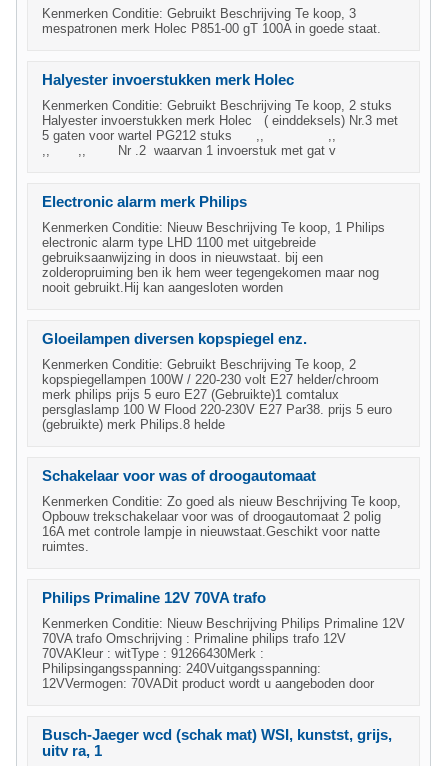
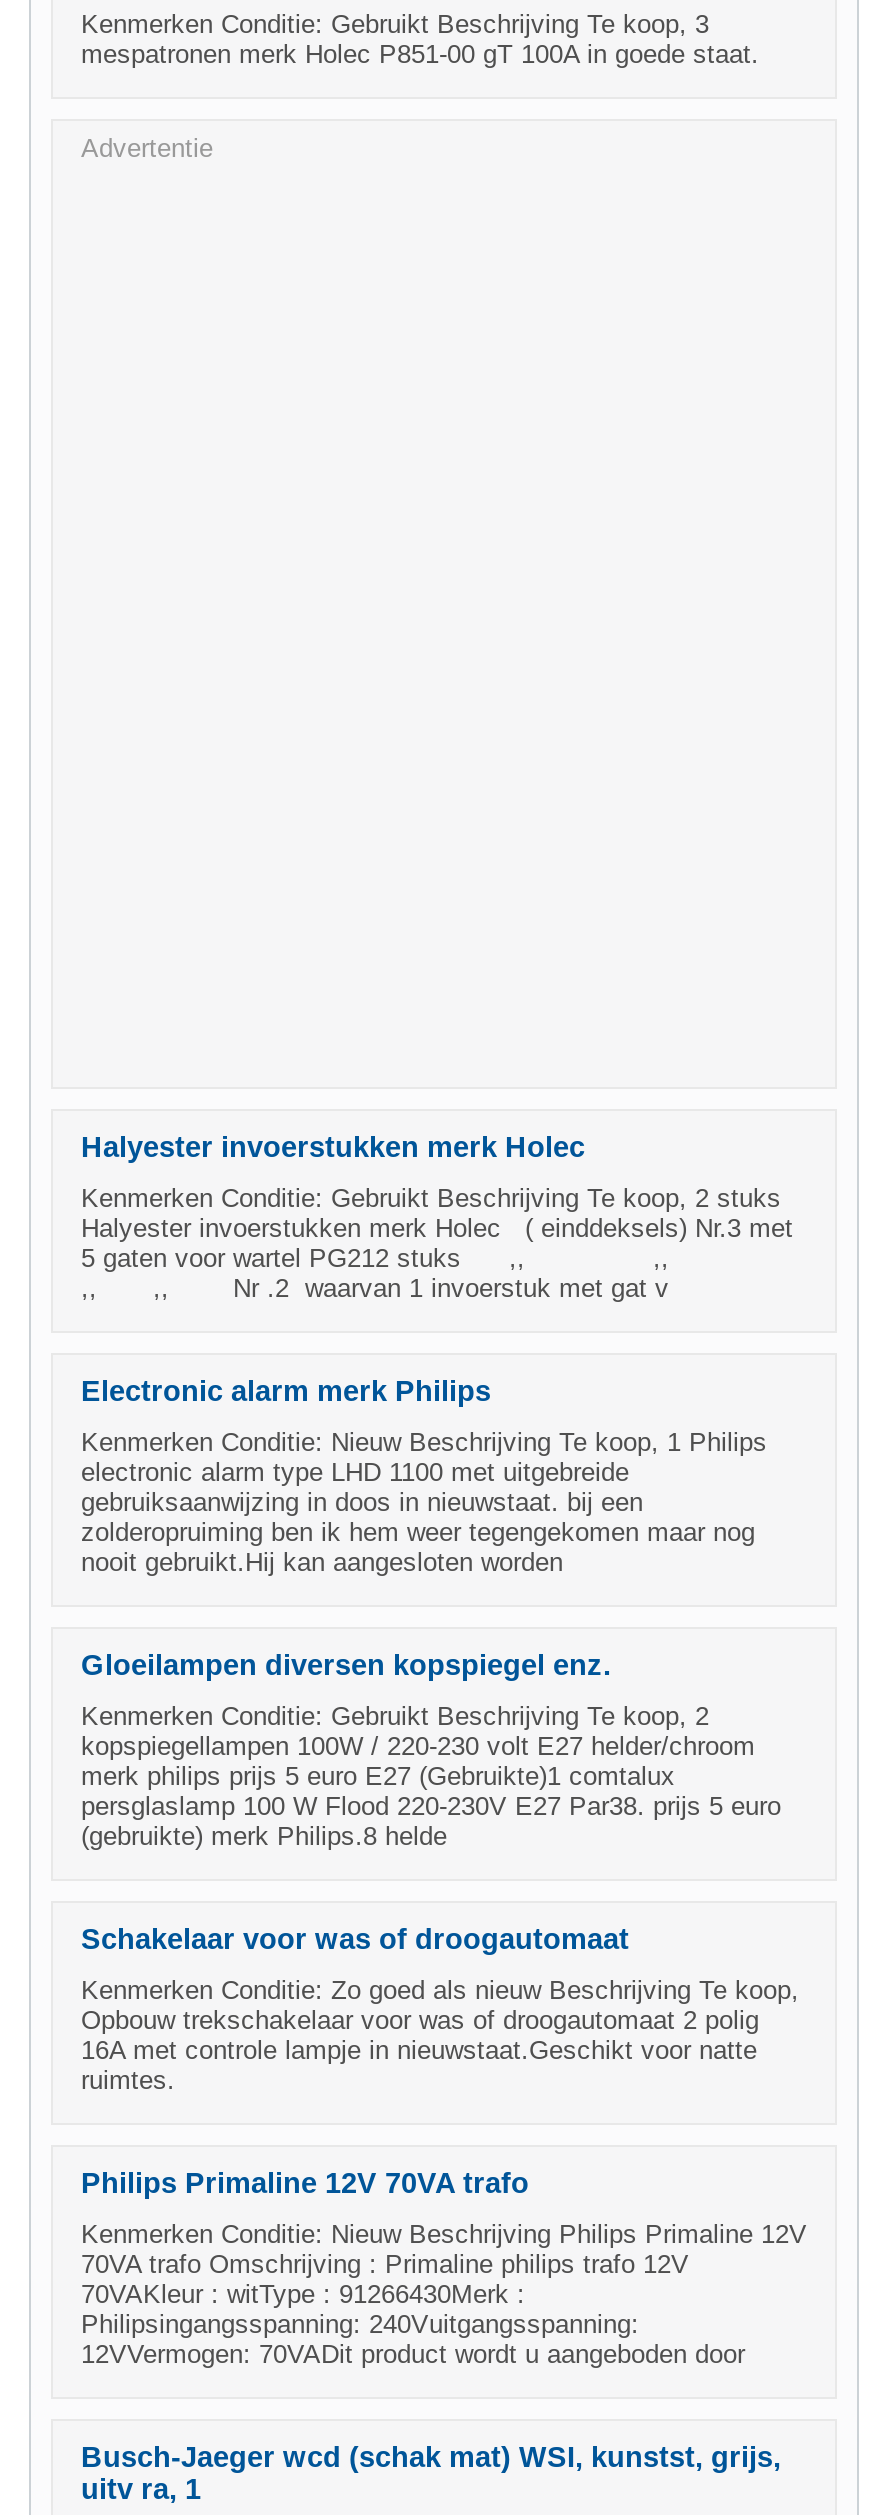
none -> [81,133,213,163] Advertentie

